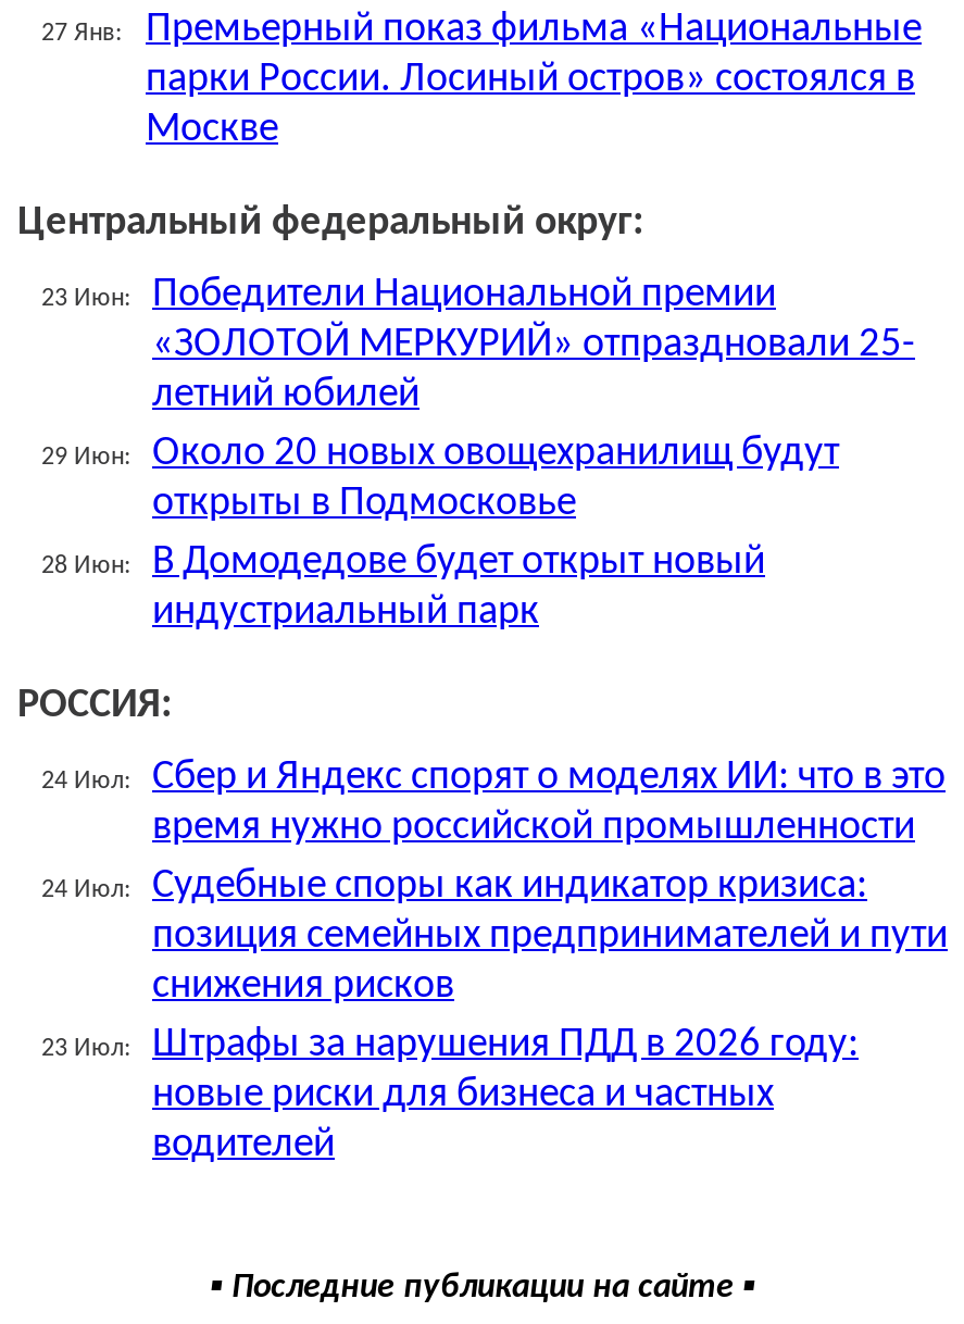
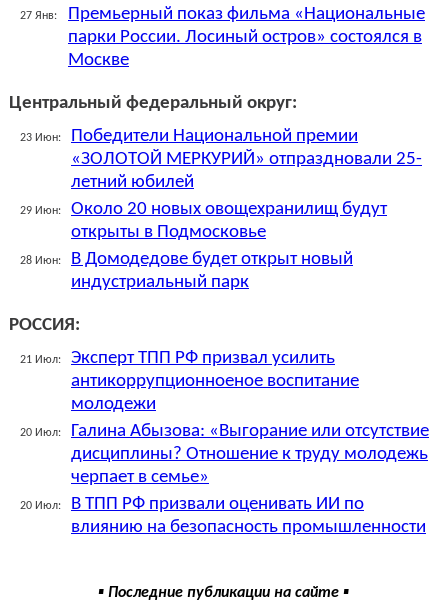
[41,758,946,849] 24 Июл: | Сбер и Яндекс спорят о моделях ИИ: что в это | время нужно российской промышленности -> [20,349,359,414] 21 Июл: | Эксперт ТПП РФ призвал усилить | антикоррупционноеное воспитание | молодежи
[41,867,948,1008] 24 Июл: | Судебные споры как индикатор кризиса: | позиция семейных предпринимателей и пути | снижения рисков -> [20,422,429,487] 20 Июл: | Галина Абызова: «Выгорание или отсутствие | дисциплины? Отношение к труду молодежь | черпает в семье»
[41,1025,859,1167] 23 Июл: | Штрафы за нарушения ПДД в 2026 году: | новые риски для бизнеса и частных | водителей -> [20,495,426,537] 20 Июл: | В ТПП РФ призвали оценивать ИИ по | влиянию на безопасность промышленности

